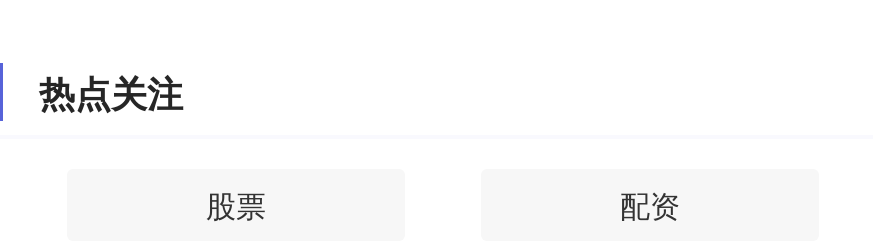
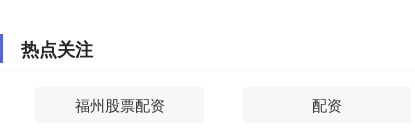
[206,183,266,225] 股票 -> [74,94,164,115] 福州股票配资

